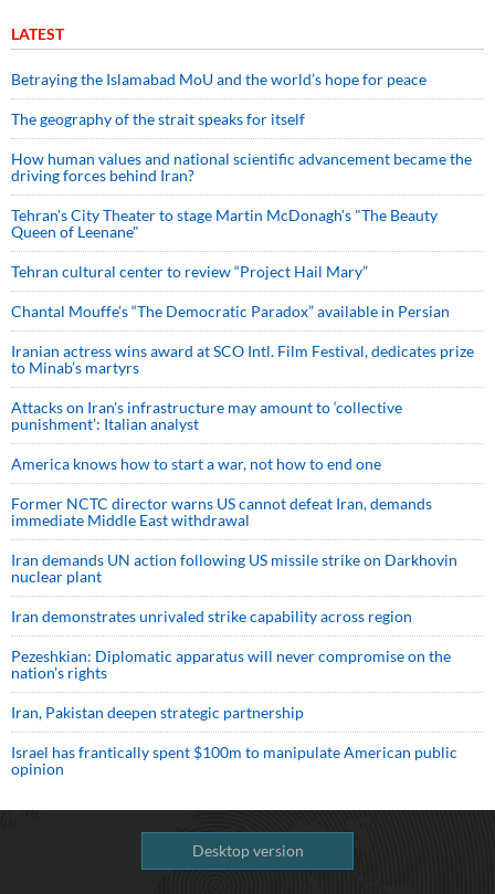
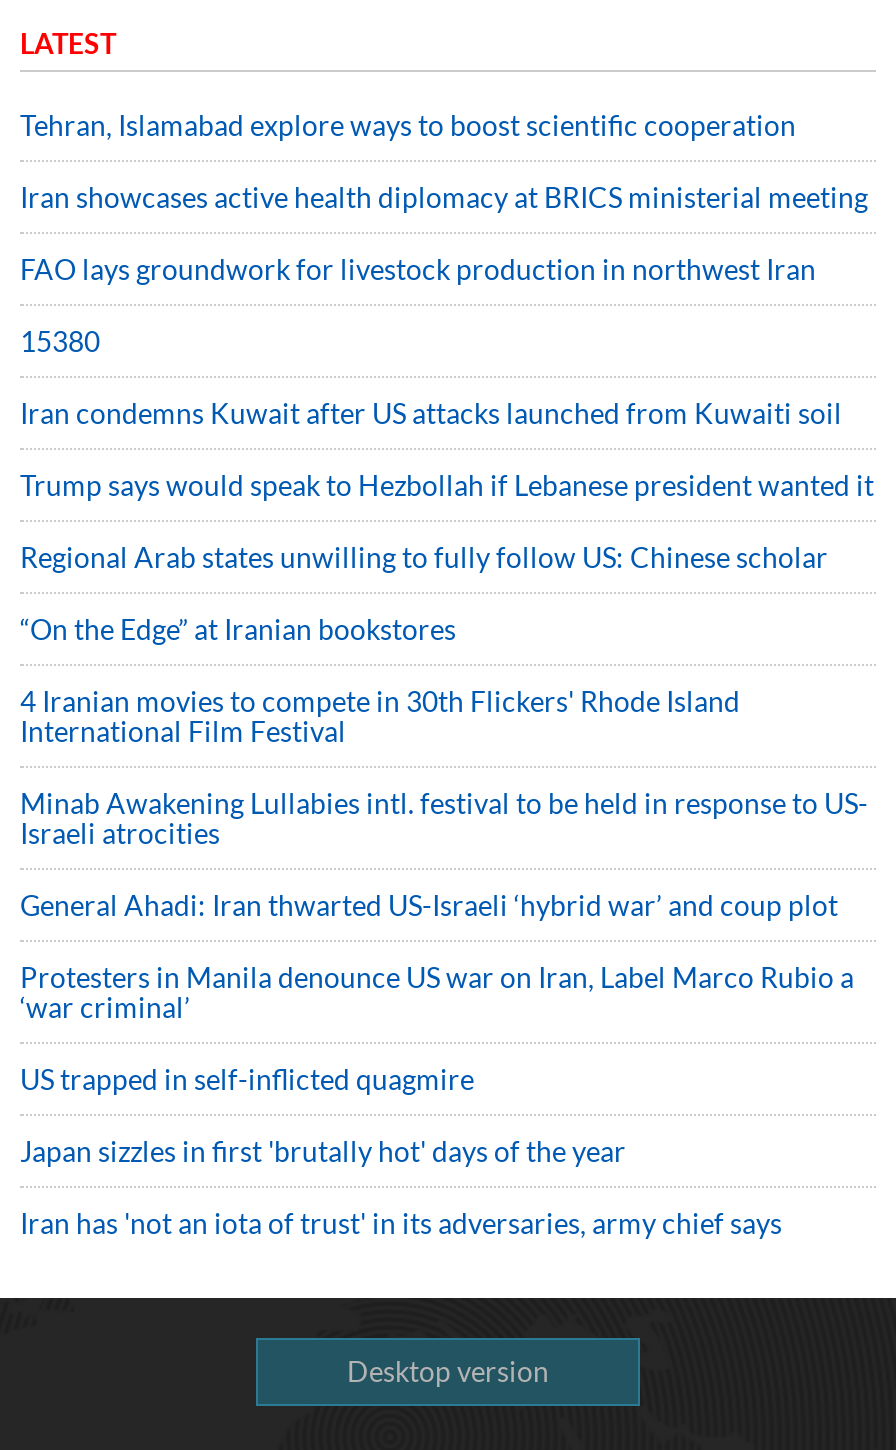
[11,69,426,88] Betraying the Islamabad MoU and the world’s hope for peace -> [20,107,796,141] Tehran, Islamabad explore ways to boost scientific cooperation
[11,109,305,128] The geography of the strait speaks for itself -> [20,179,868,213] Iran showcases active health diplomacy at BRICS ministerial meeting
[11,149,472,184] How human values and national scientific advancement became the | driving forces behind Iran? -> [20,251,816,285] FAO lays groundwork for livestock production in northwest Iran
[11,205,438,241] Tehran's City Theater to stage Martin McDonagh's "The Beauty | Queen of Leenane" -> [20,323,100,357] 15380
[11,262,368,280] Tehran cultural center to review “Project Hail Mary” -> [20,395,842,429] Iran condemns Kuwait after US attacks launched from Kuwaiti soil
[11,301,450,320] Chantal Mouffe’s “The Democratic Paradox” available in Persian -> [20,467,874,501] Trump says would speak to Hezbollah if Lebanese president wanted it
[11,341,474,376] Iranian actress wins award at SCO Intl. Film Festival, dedicates prize | to Minab’s martyrs -> [20,539,828,573] Regional Arab states unwilling to fully follow US: Chinese scholar
[11,397,402,433] Attacks on Iran's infrastructure may amount to ‘collective | punishment’: Italian analyst -> [20,611,456,645] “On the Edge” at Iranian bookstores
[11,454,381,473] America knows how to start a war, not how to end one -> [20,683,740,747] 4 Iranian movies to compete in 30th Flickers' Rhode Island | International Film Festival
[11,494,432,529] Former NCTC director warns US cannot defeat Iran, demands | immediate Middle East withdrawal -> [20,785,868,849] Minab Awakening Lullabies intl. festival to be held in response to US- | Israeli atrocities
[11,550,457,585] Iran demands UN action following US missile strike on Darkhovin | nuclear plant -> [20,887,838,921] General Ahadi: Iran thwarted US-Israeli ‘hybrid war’ and coup plot
[11,606,412,625] Iran demonstrates unrivaled strike capability across region -> [20,959,854,1023] Protesters in Manila denounce US war on Iran, Label Marco Rubio a | ‘war criminal’
[11,646,451,681] Pezeshkian: Diplomatic apparatus will never compromise on the | nation's rights -> [20,1061,480,1095] US trapped in self-inflicted quagmire
[11,702,304,721] Iran, Pakistan deepen strategic partnership -> [20,1133,626,1167] Japan sizzles in first 'brutally hot' days of the year
[11,742,457,778] Israel has frantically spent $100m to manipulate American public | opinion -> [20,1205,788,1239] Iran has 'not an iota of trust' in its adversaries, army chief says

